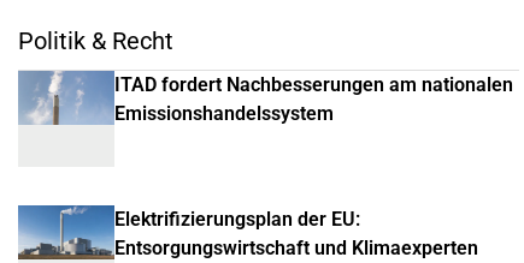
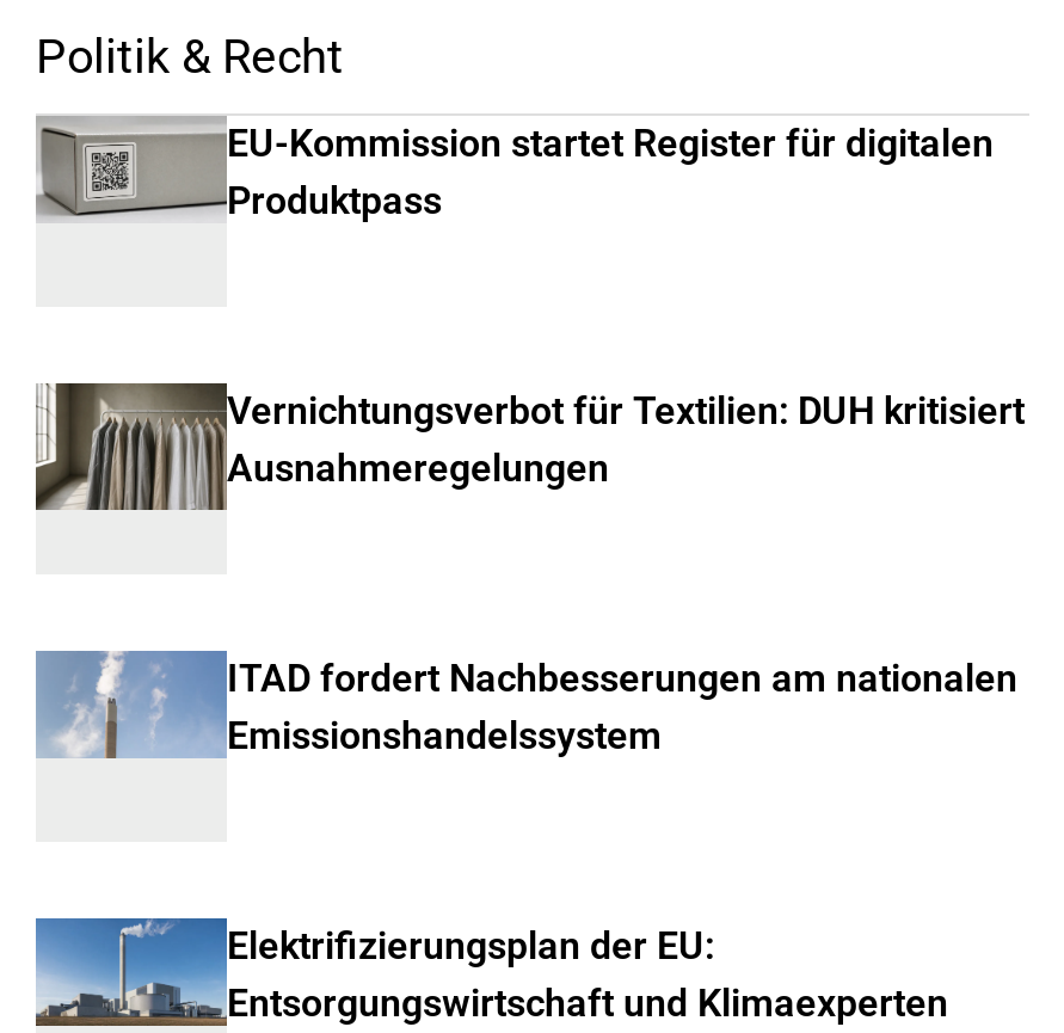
none -> [33,381,1025,512] [image] | Vernichtungsverbot für Textilien: DUH kritisiert | Ausnahmeregelungen
none -> [36,116,994,223] [image] | EU-Kommission startet Register für digitalen | Produktpass

